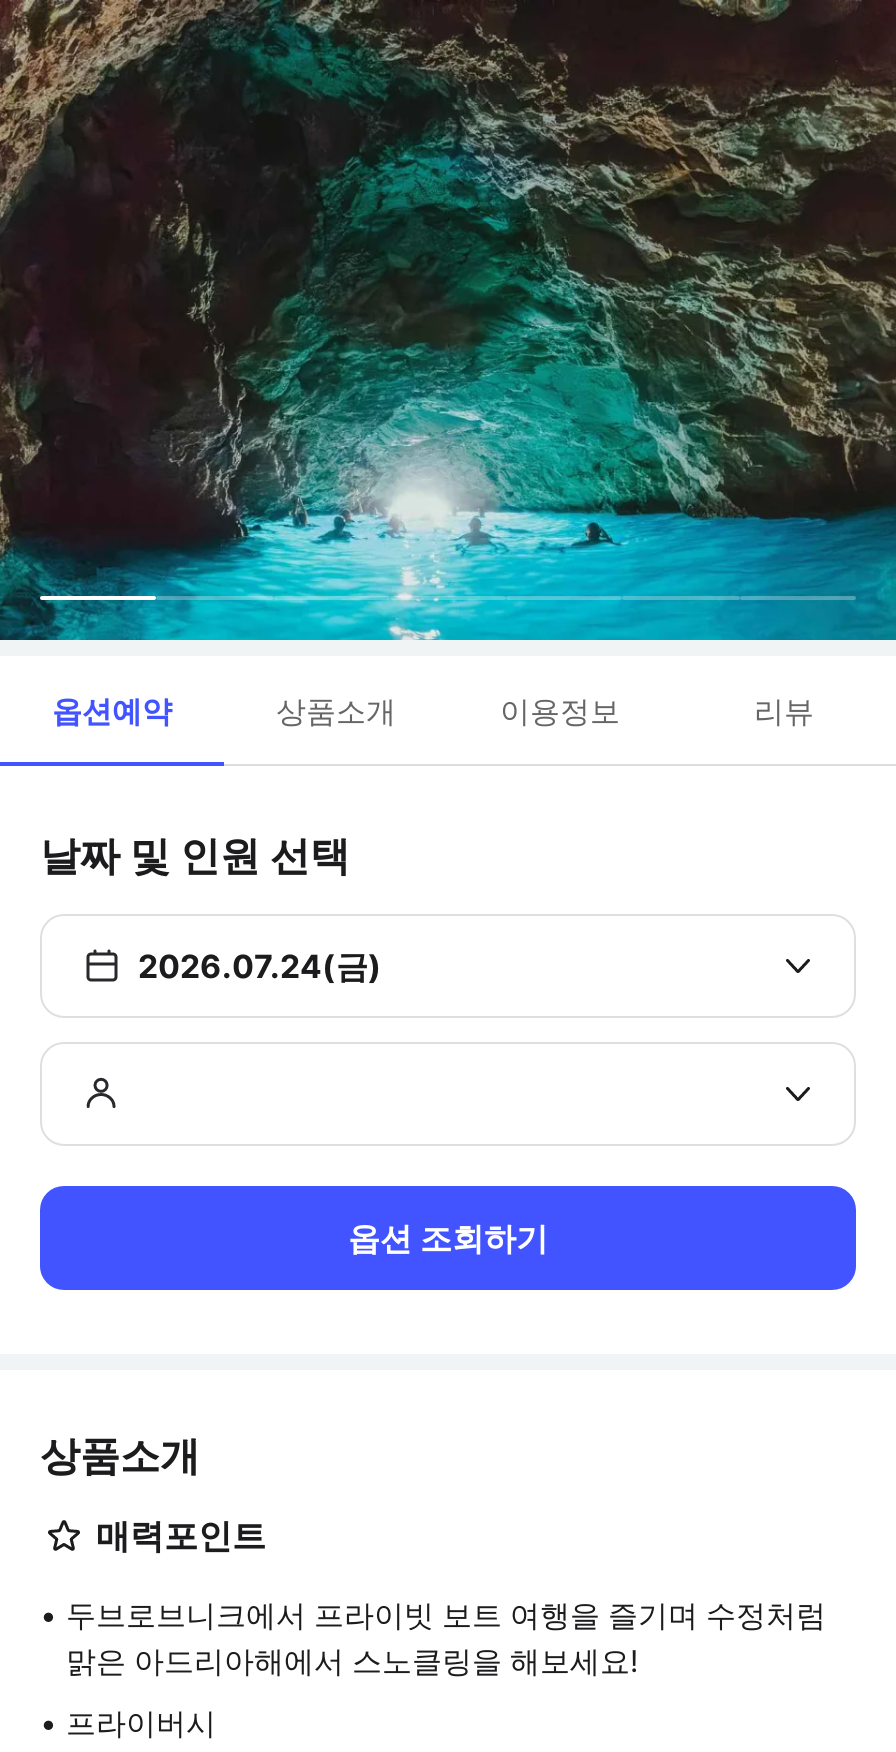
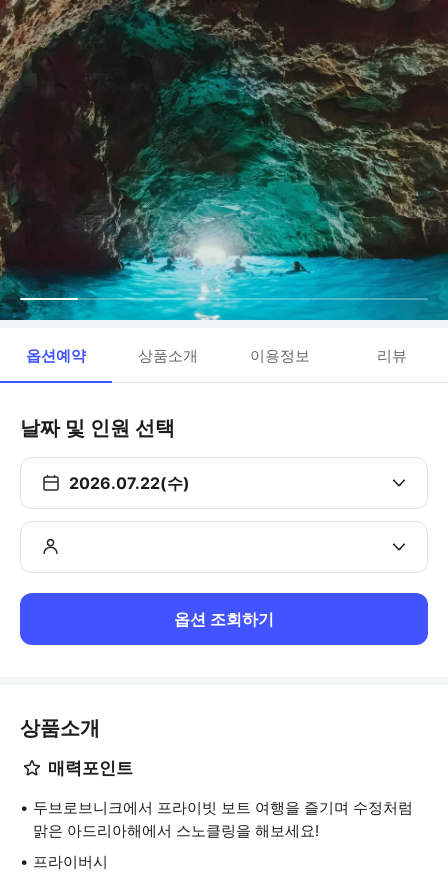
[138,946,382,986] 2026.07.24(금) -> [69,473,190,493] 2026.07.22(수)

